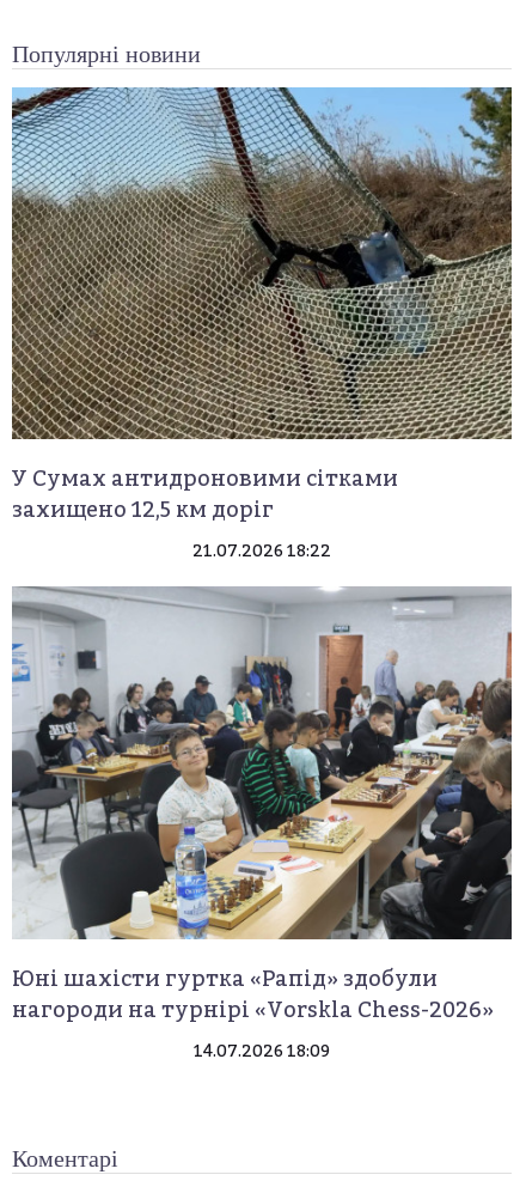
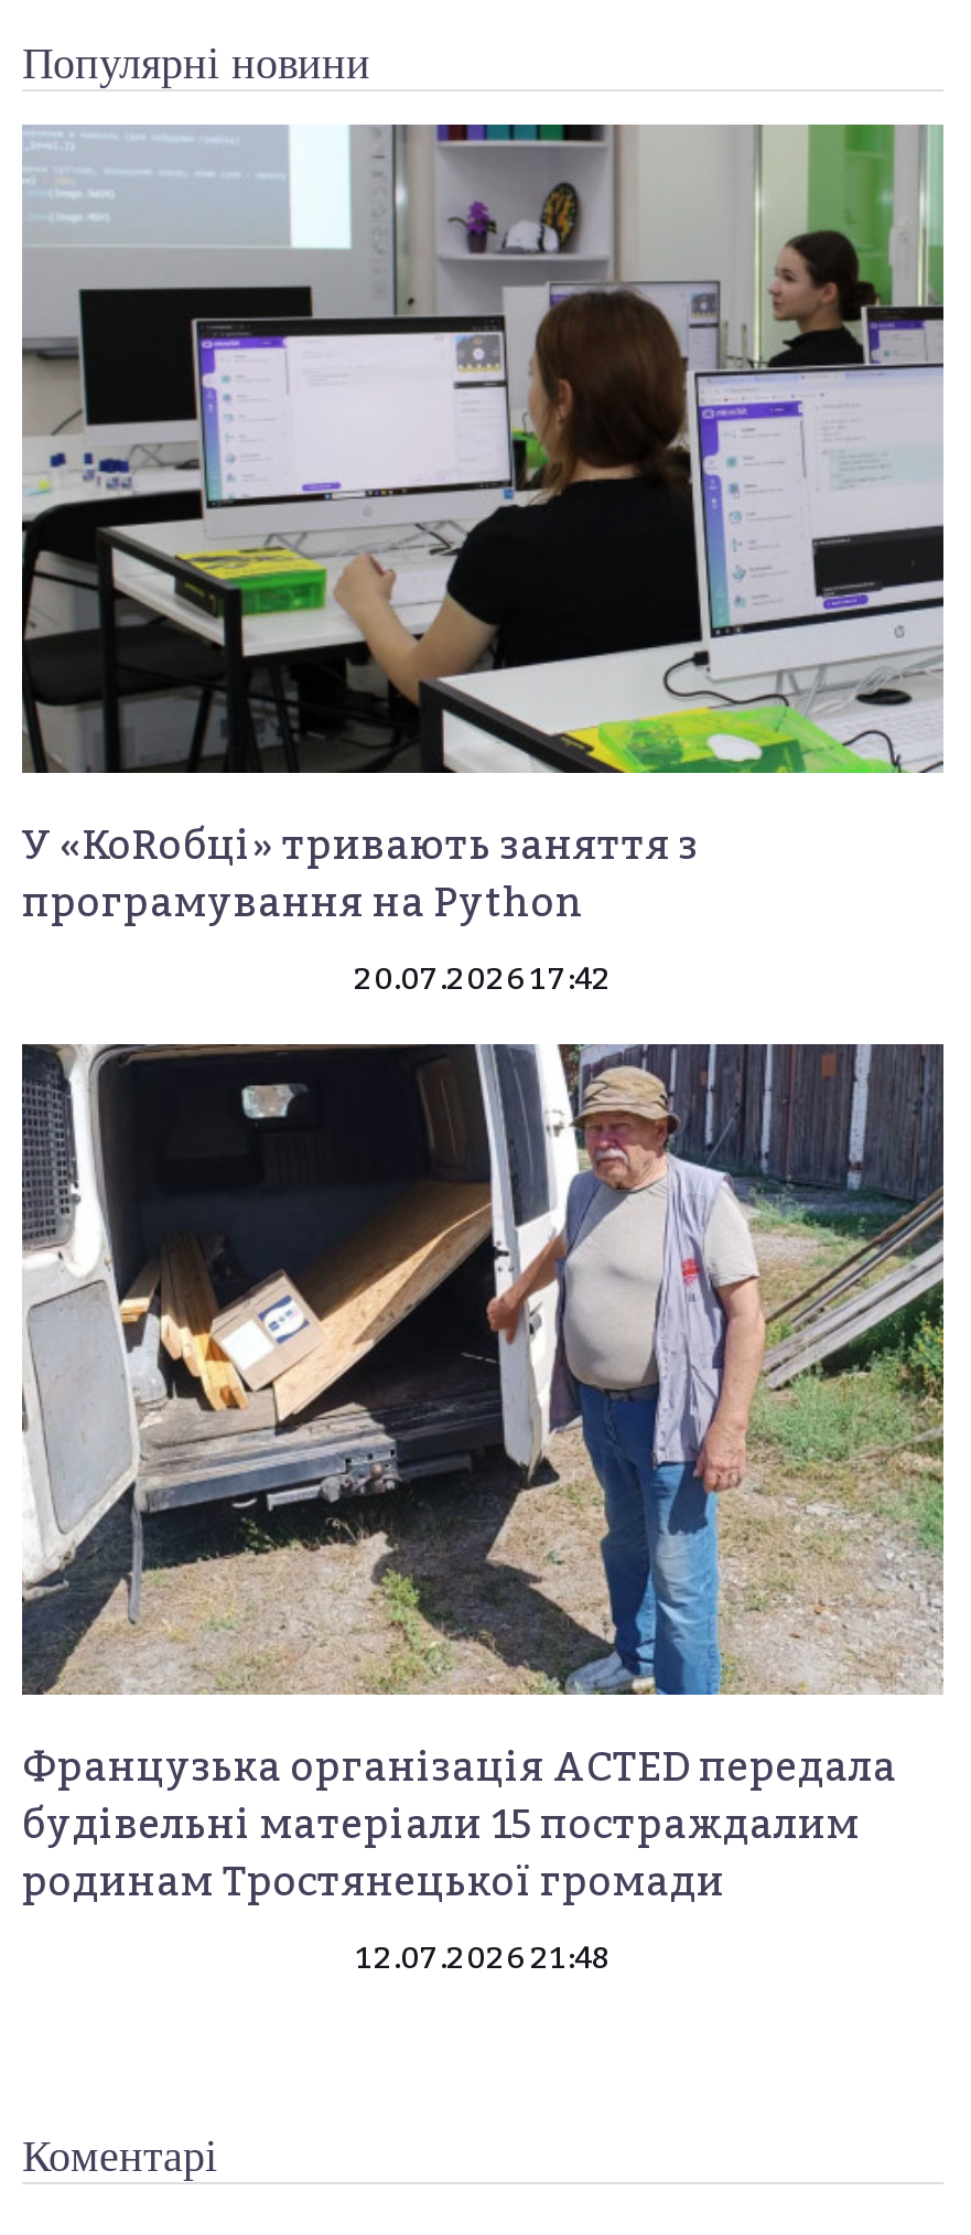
[11,86,512,522] [image] | У Сумах антидроновими сітками | захищено 12,5 км доріг -> [22,122,943,926] [image] | У «КоRобці» тривають заняття з | програмування на Python
[192,540,331,561] 21.07.2026 18:22 -> [354,959,612,997] 20.07.2026 17:42
[11,586,513,1022] [image] | Юні шахісти гуртка «Рапід» здобули | нагороди на турнірі «Vorskla Chess-2026» -> [20,1044,946,1904] [image] | Французька організація ACTED передала | будівельні матеріали 15 постраждалим | родинам Тростянецької громади
[194,1040,330,1060] 14.07.2026 18:09 -> [356,1937,609,1974] 12.07.2026 21:48

